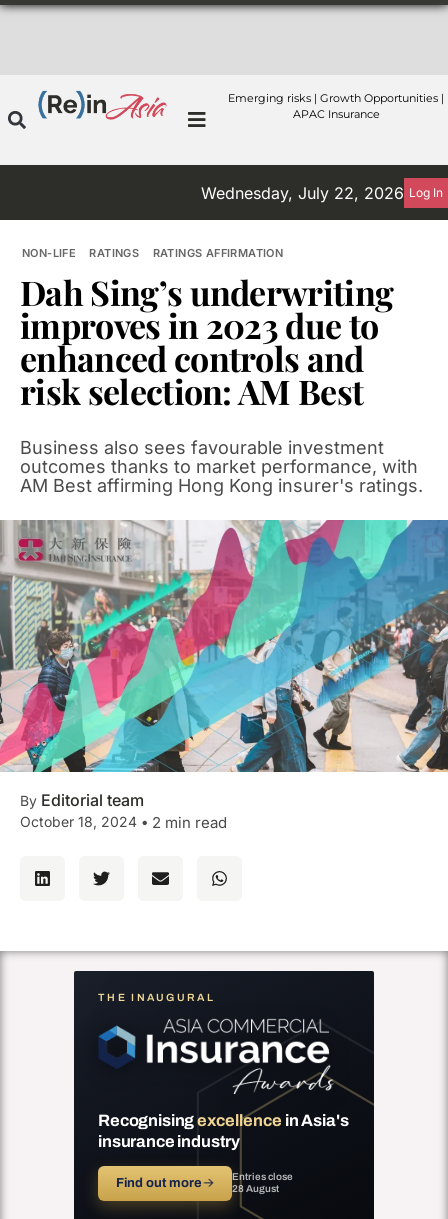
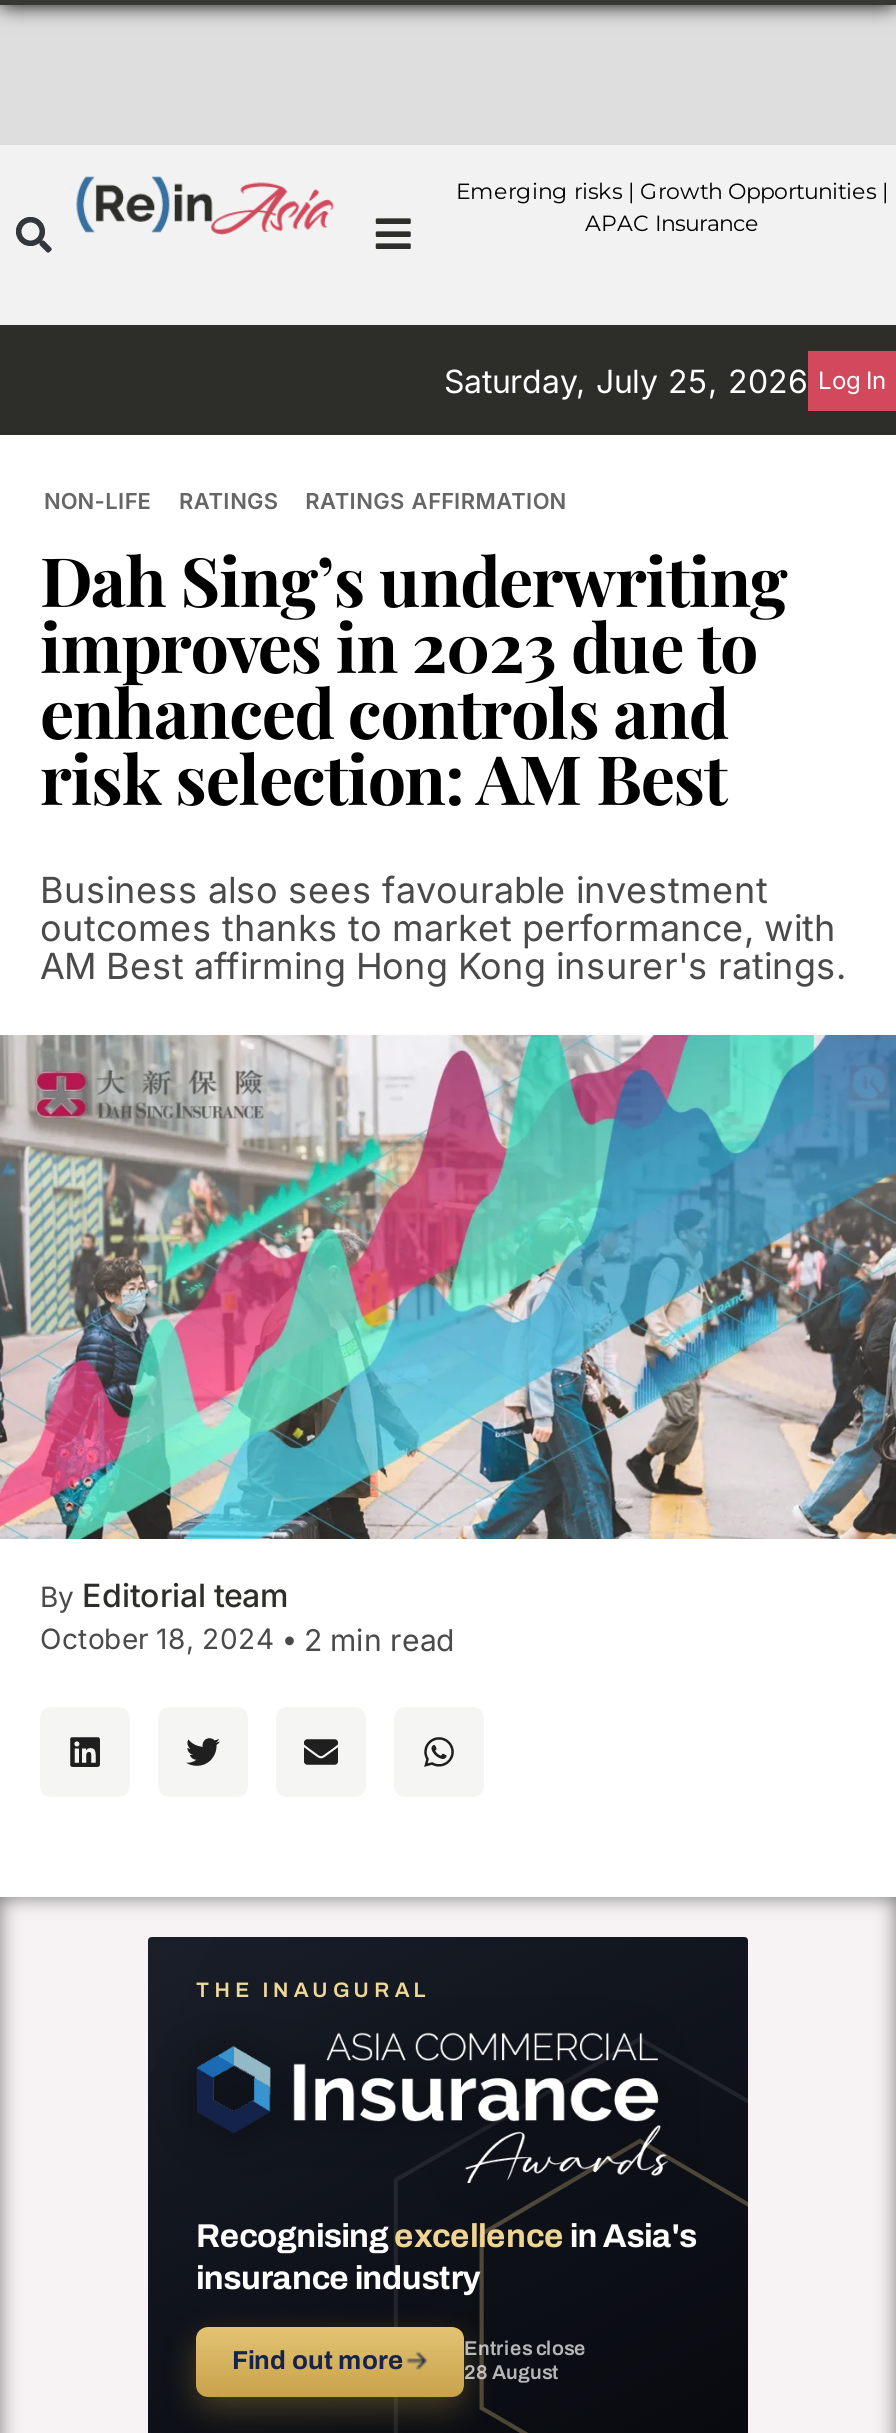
[201,183,443,203] Wednesday, July 22, 2026 Log In -> [444,361,886,401] Saturday, July 25, 2026 Log In

